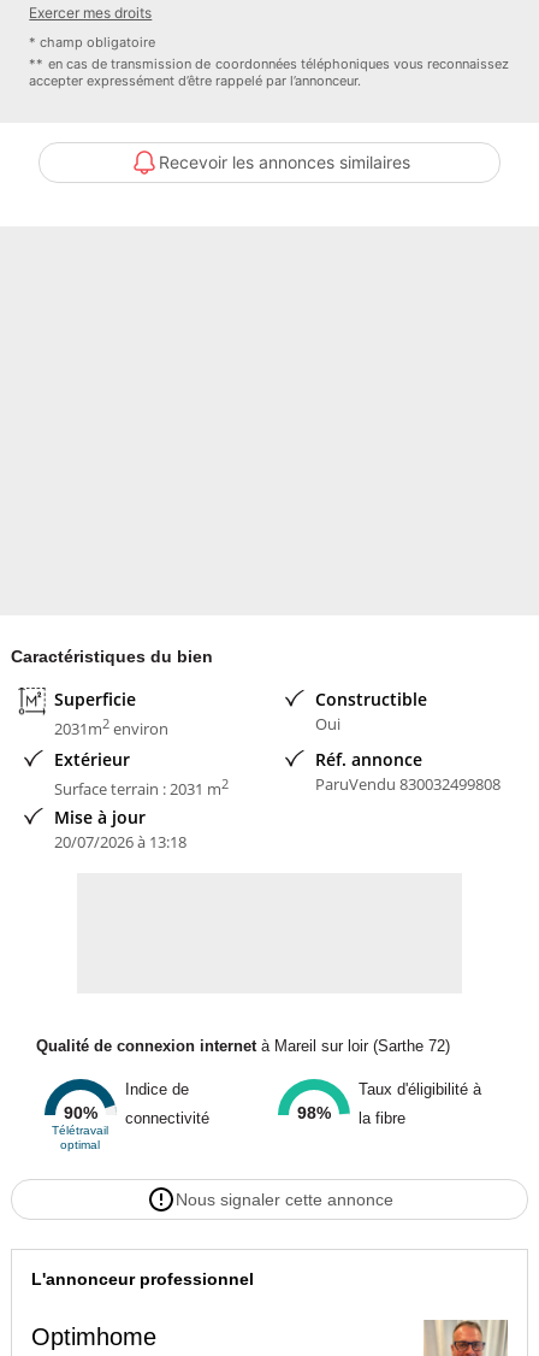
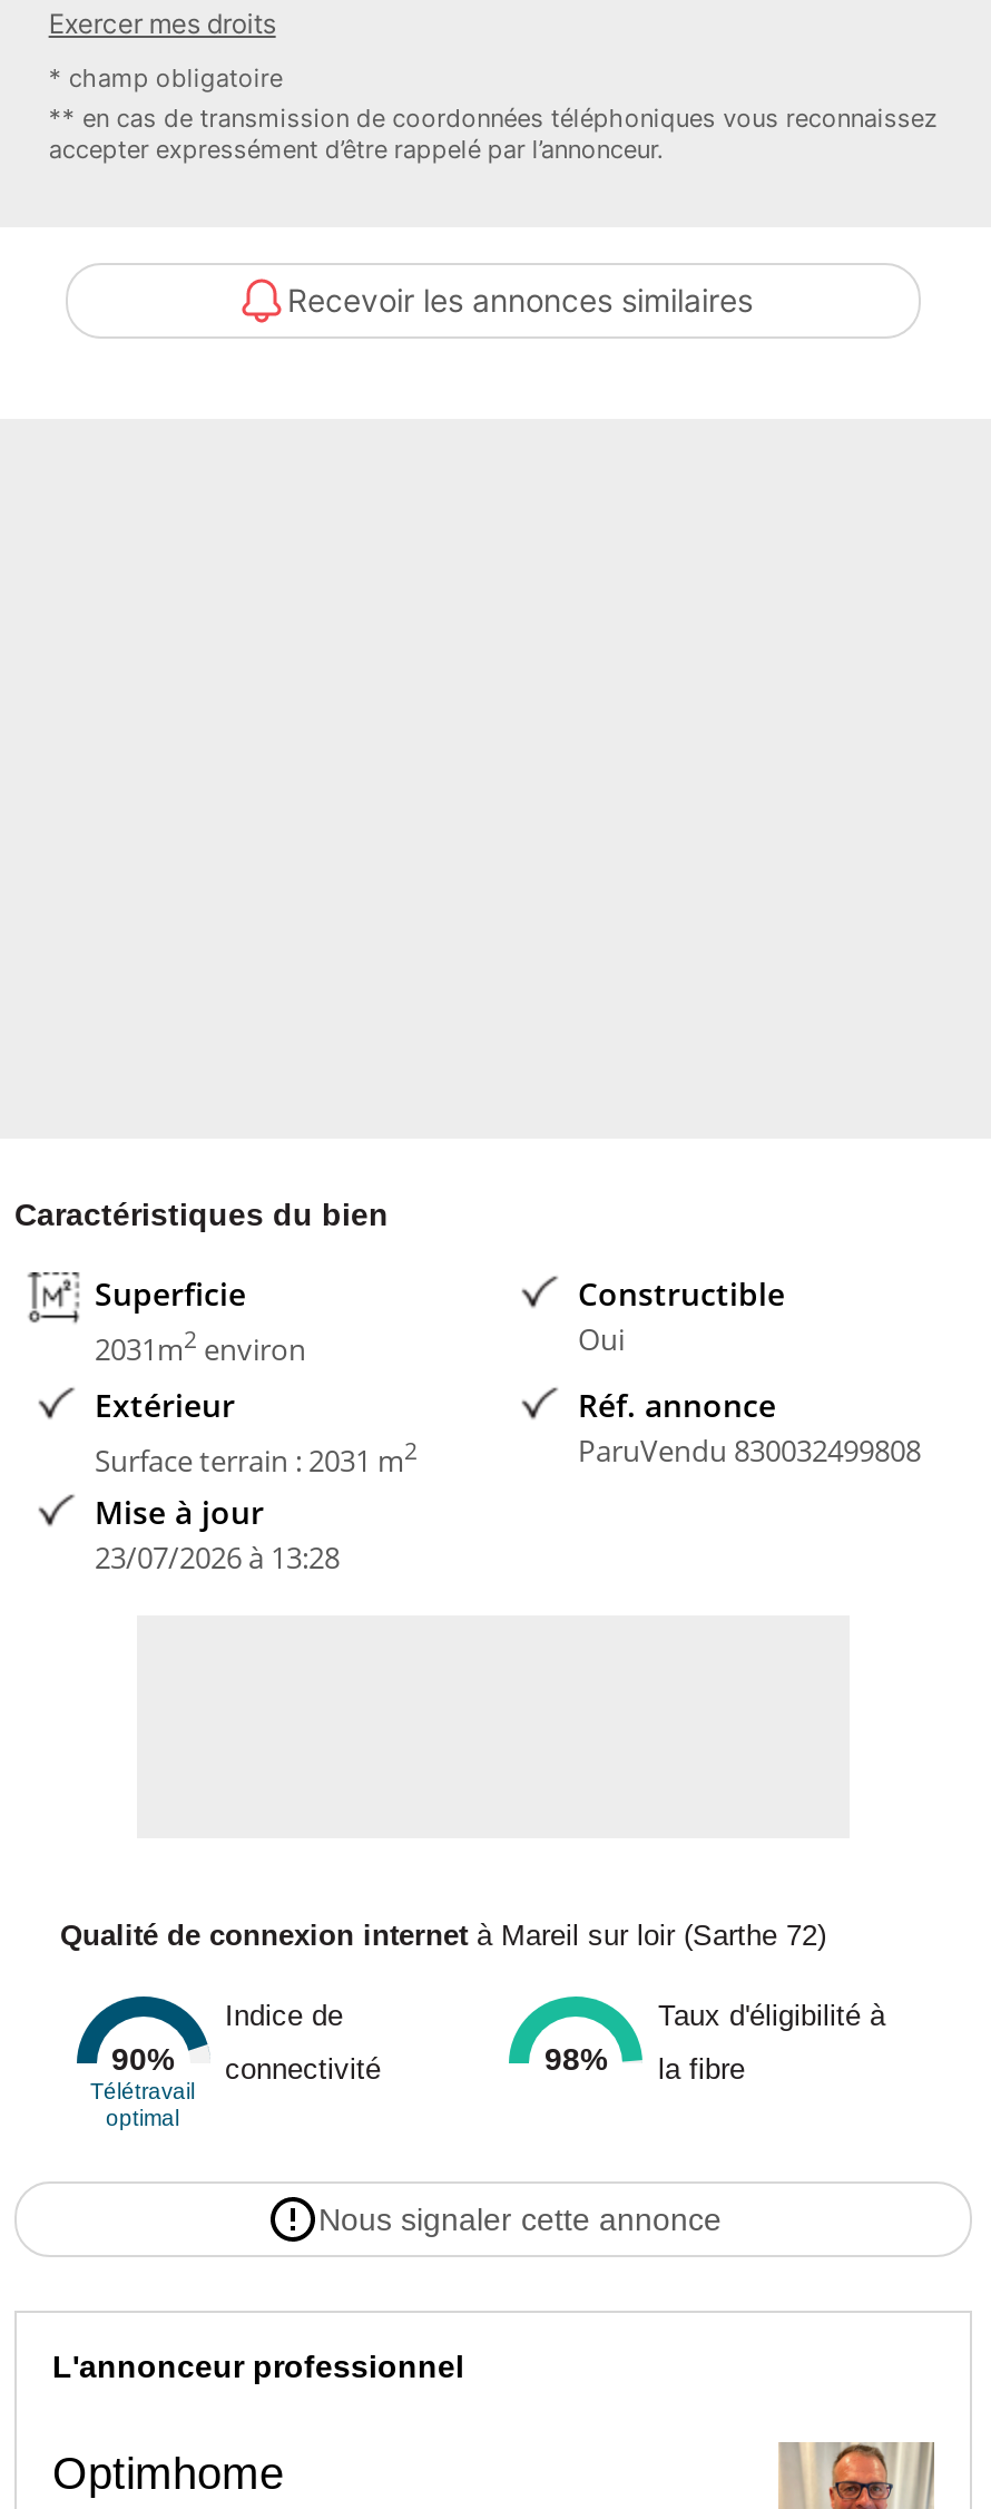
[54,831,186,853] 20/07/2026 à 13:18 -> [95,1537,340,1578] 23/07/2026 à 13:28

